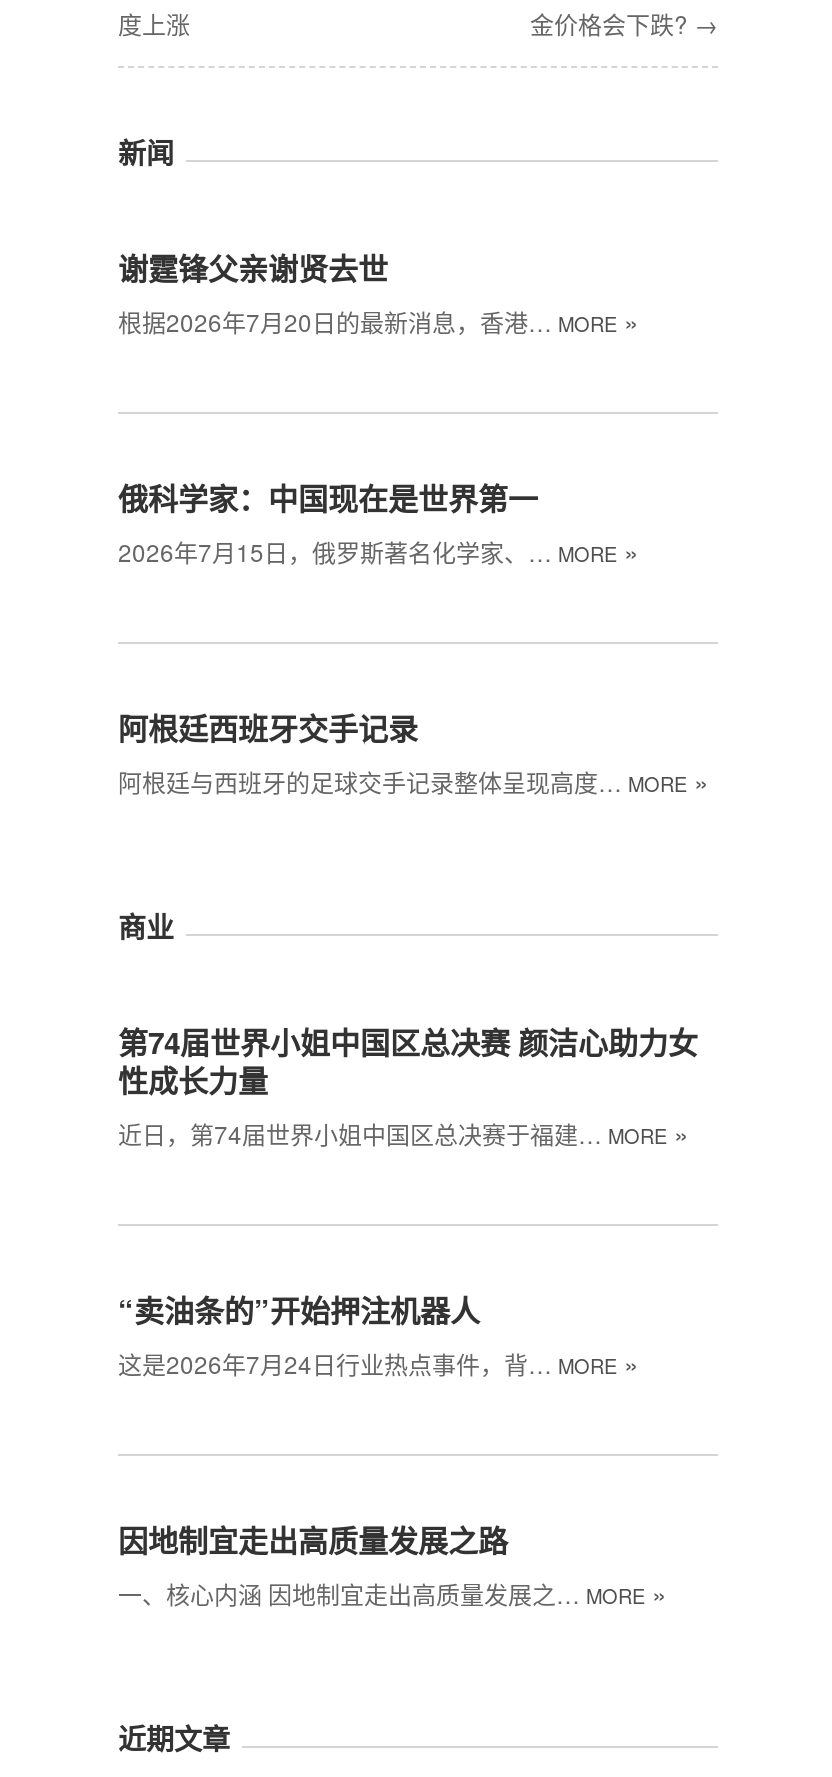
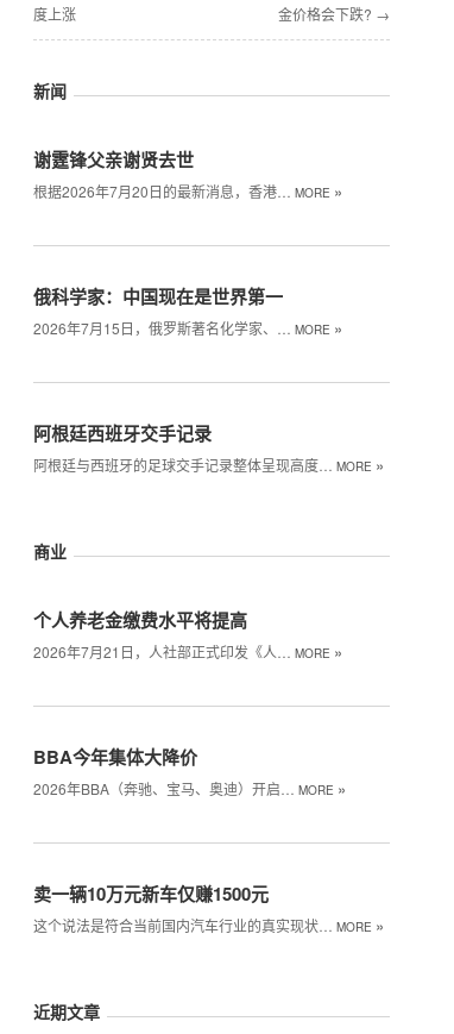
[118,1020,698,1152] 第74届世界小姐中国区总决赛 颜洁心助力女 | 性成长力量 | 近日，第74届世界小姐中国区总决赛于福建… MORE» -> [33,607,342,663] 个人养老金缴费水平将提高 | 2026年7月21日，人社部正式印发《人… MORE»
[118,1288,638,1382] “卖油条的”开始押注机器人 | 这是2026年7月24日行业热点事件，背… MORE» -> [33,744,346,800] BBA今年集体大降价 | 2026年BBA（奔驰、宝马、奥迪）开启… MORE»
[118,1518,666,1612] 因地制宜走出高质量发展之路 | 一、核心内涵 ‌因地制宜走出高质量发展之… MORE» -> [33,881,384,936] 卖一辆10万元新车仅赚1500元 | 这个说法是符合当前国内汽车行业的真实现状… MORE»

